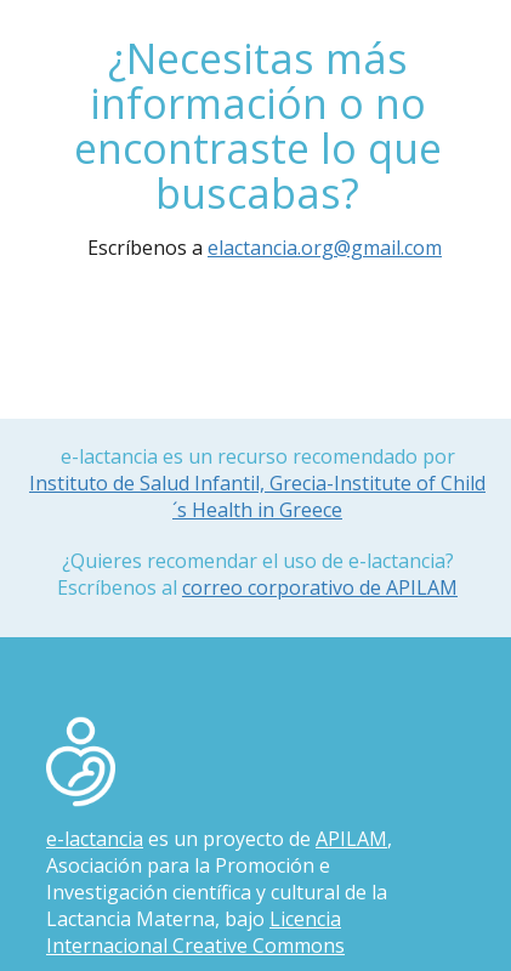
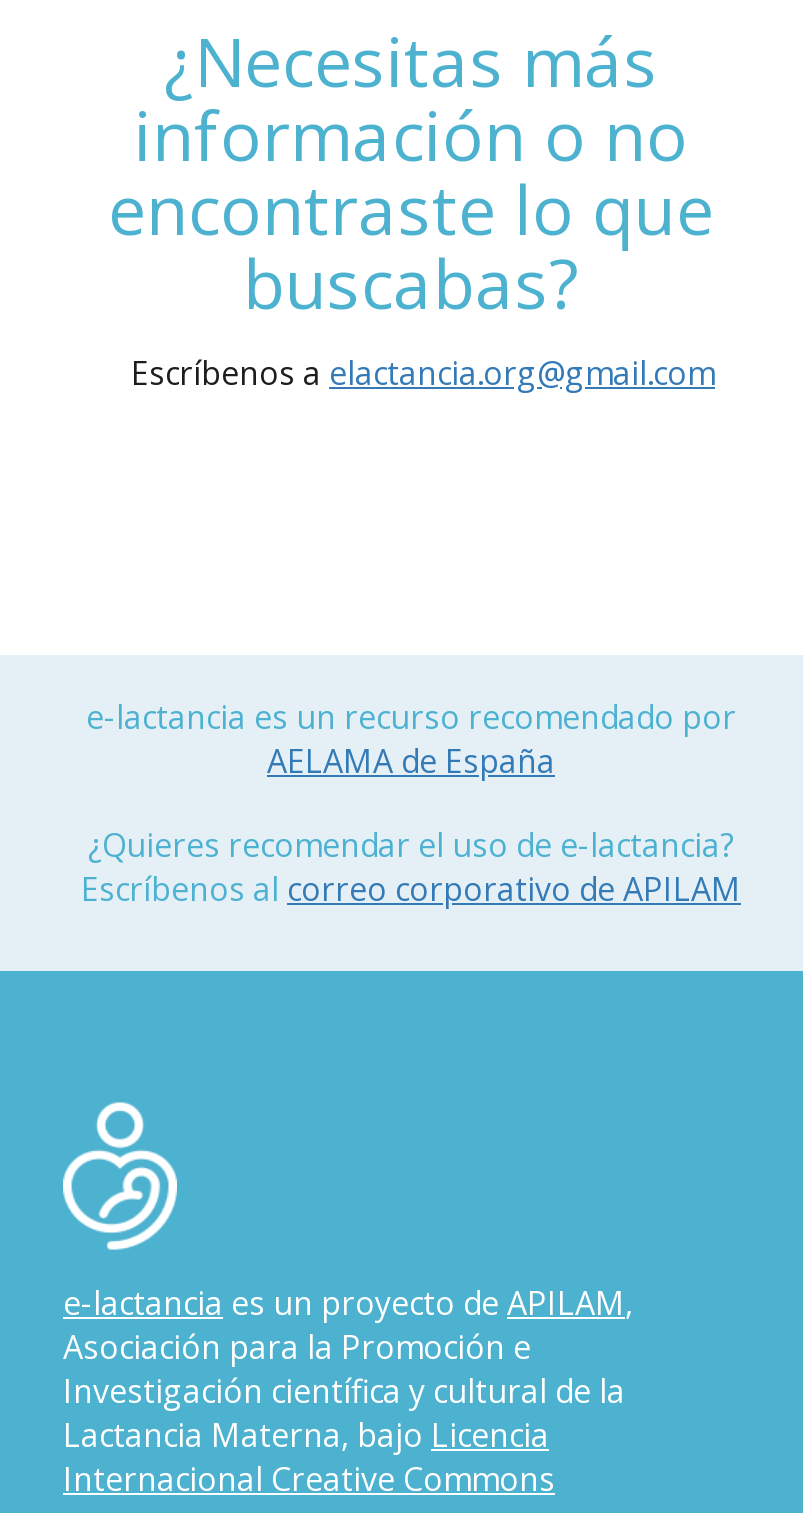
[29,470,486,523] Instituto de Salud Infantil, Grecia-Institute of Child | ´s Health in Greece -> [267,739,555,783] AELAMA de España

